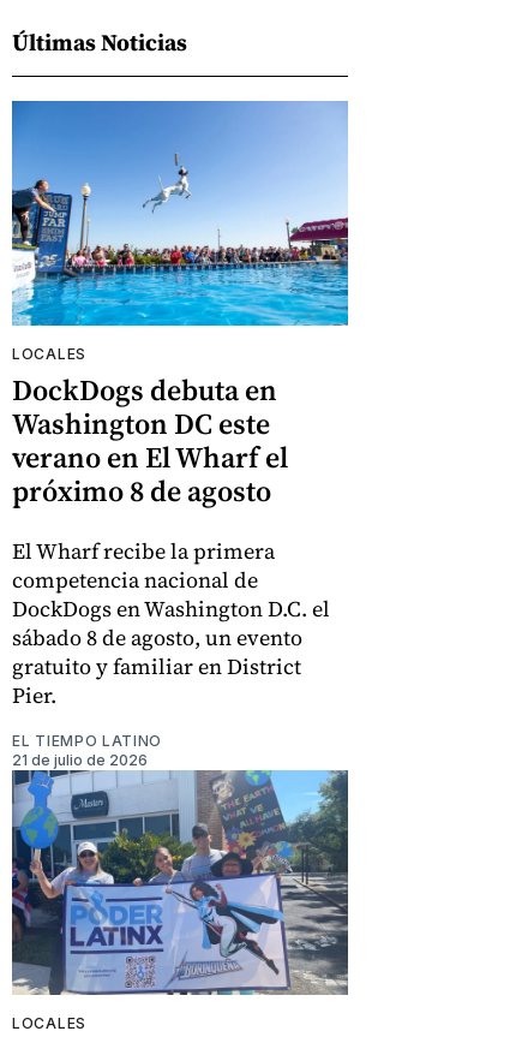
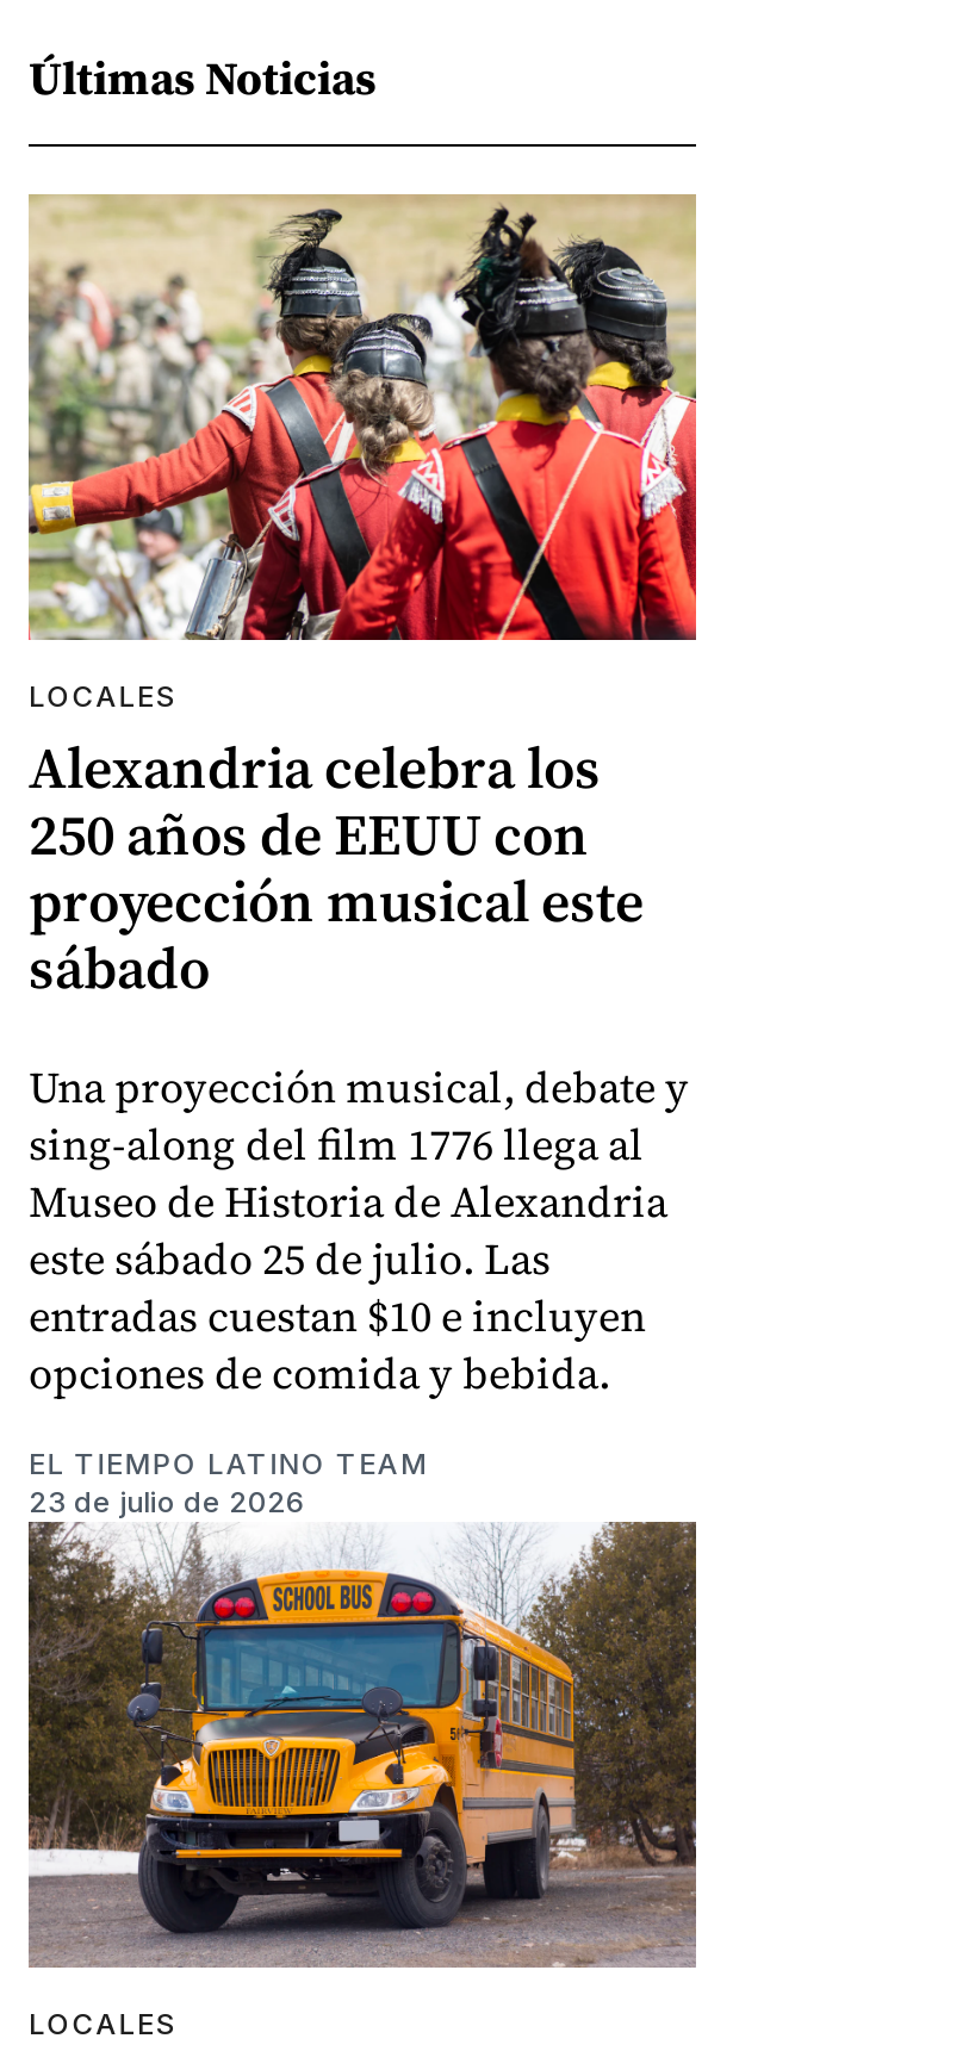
[11,100,349,511] [image] | DockDogs debuta en | Washington DC este | verano en El Wharf el | próximo 8 de agosto -> [26,192,698,1007] [image] | Alexandria celebra los | 250 años de EEUU con | proyección musical este | sábado
[12,536,330,710] El Wharf recibe la primera | competencia nacional de | DockDogs en Washington D.C. el | sábado 8 de agosto, un evento | gratuito y familiar en District | Pier. -> [29,1057,689,1402] Una proyección musical, debate y | sing-along del film 1776 llega al | Museo de Historia de Alexandria | este sábado 25 de julio. Las | entradas cuestan $10 e incluyen | opciones de comida y bebida.
[12,732,162,769] EL TIEMPO LATINO | 21 de julio de 2026 -> [29,1445,428,1519] EL TIEMPO LATINO TEAM | 23 de julio de 2026
[11,769,349,995] [image] -> [26,1519,696,1968] [image]

